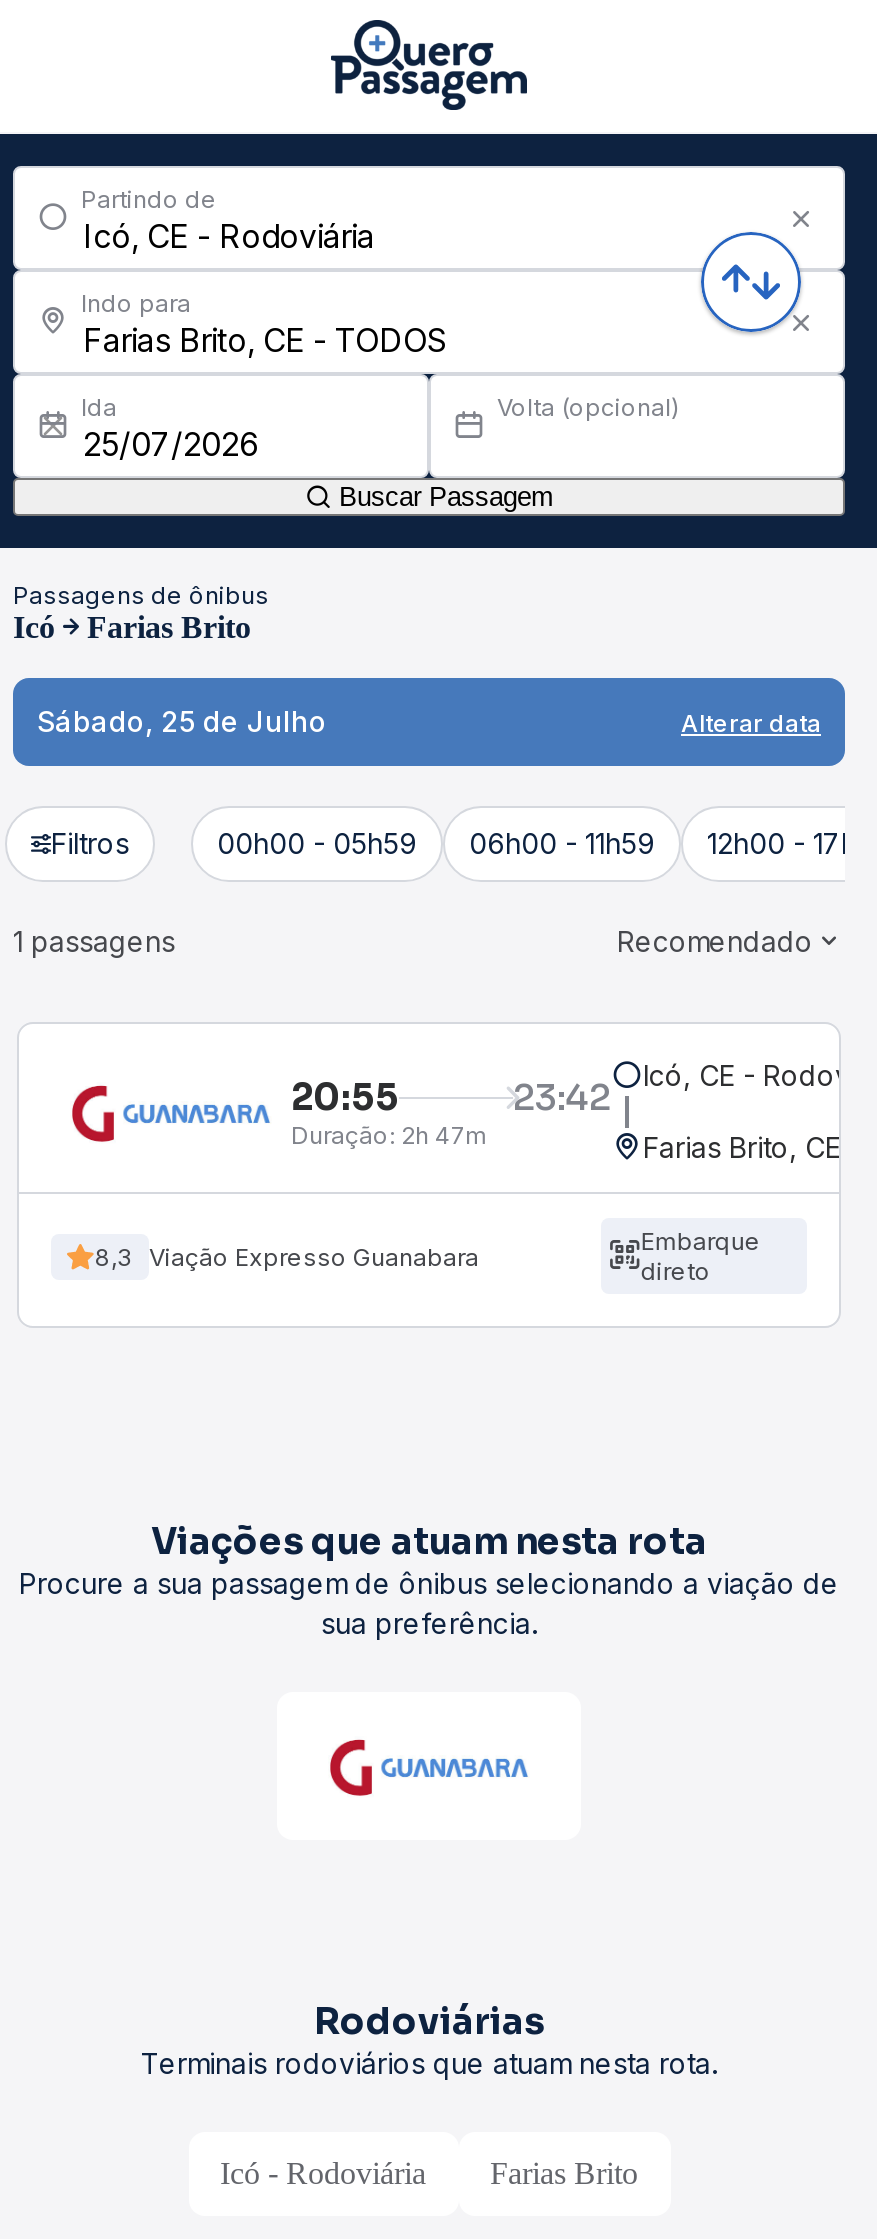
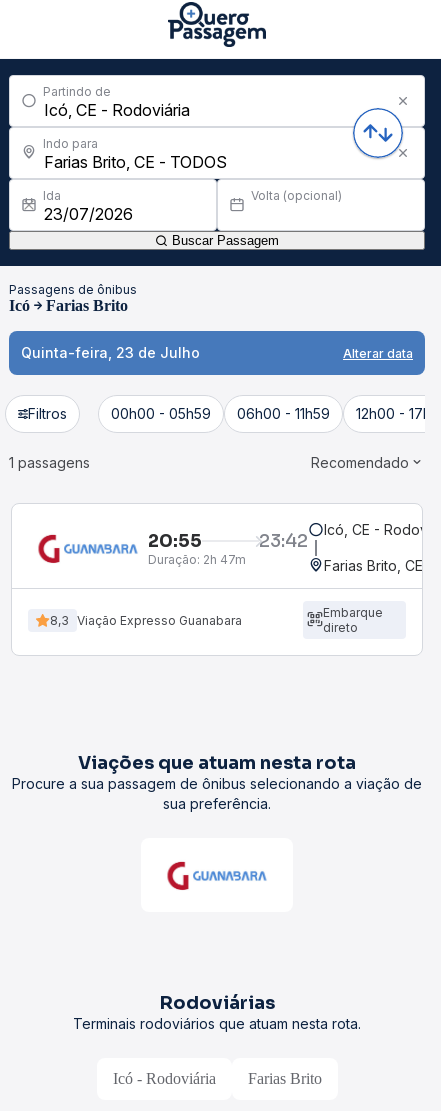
[37,704,327,738] Sábado, 25 de Julho -> [21,344,200,361] Quinta-feira, 23 de Julho

